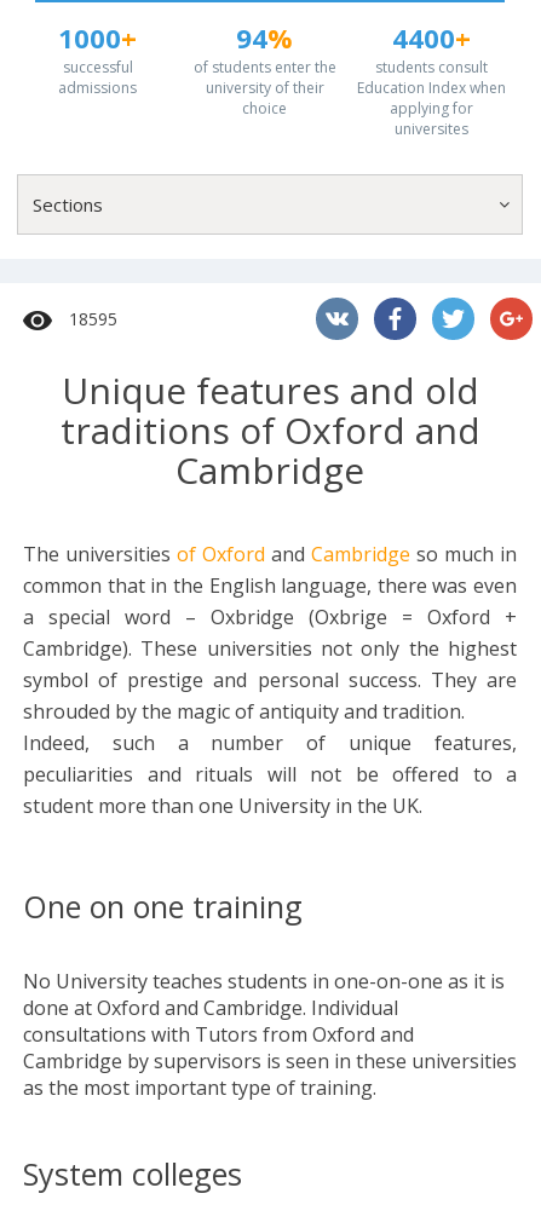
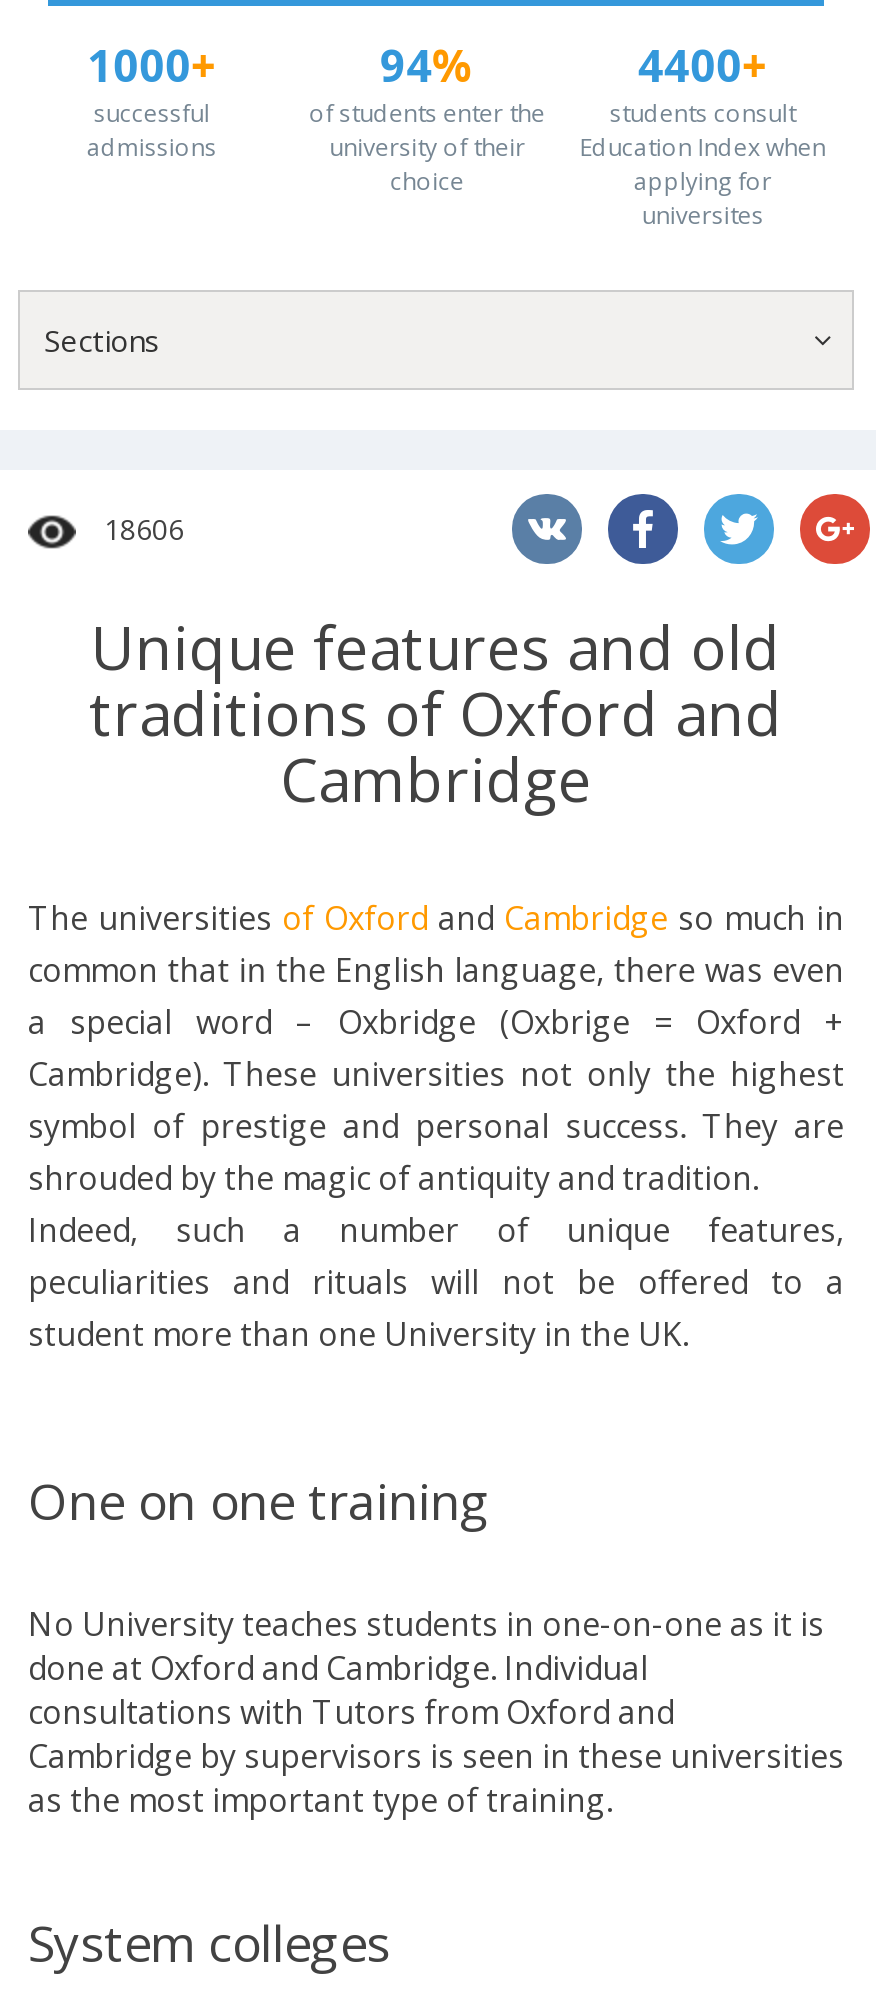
[69,308,117,331] 18595 -> [104,510,184,548] 18606

